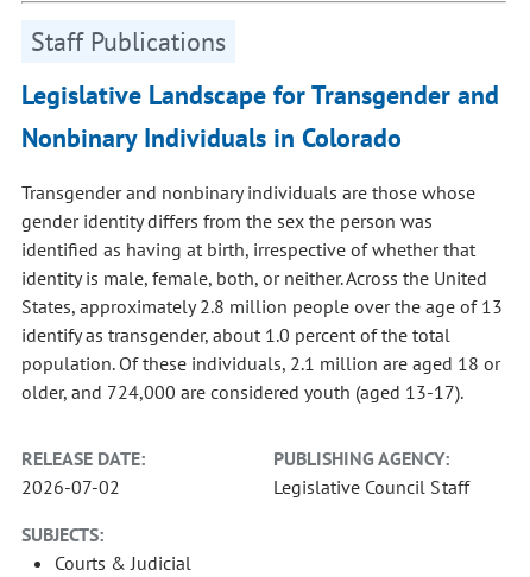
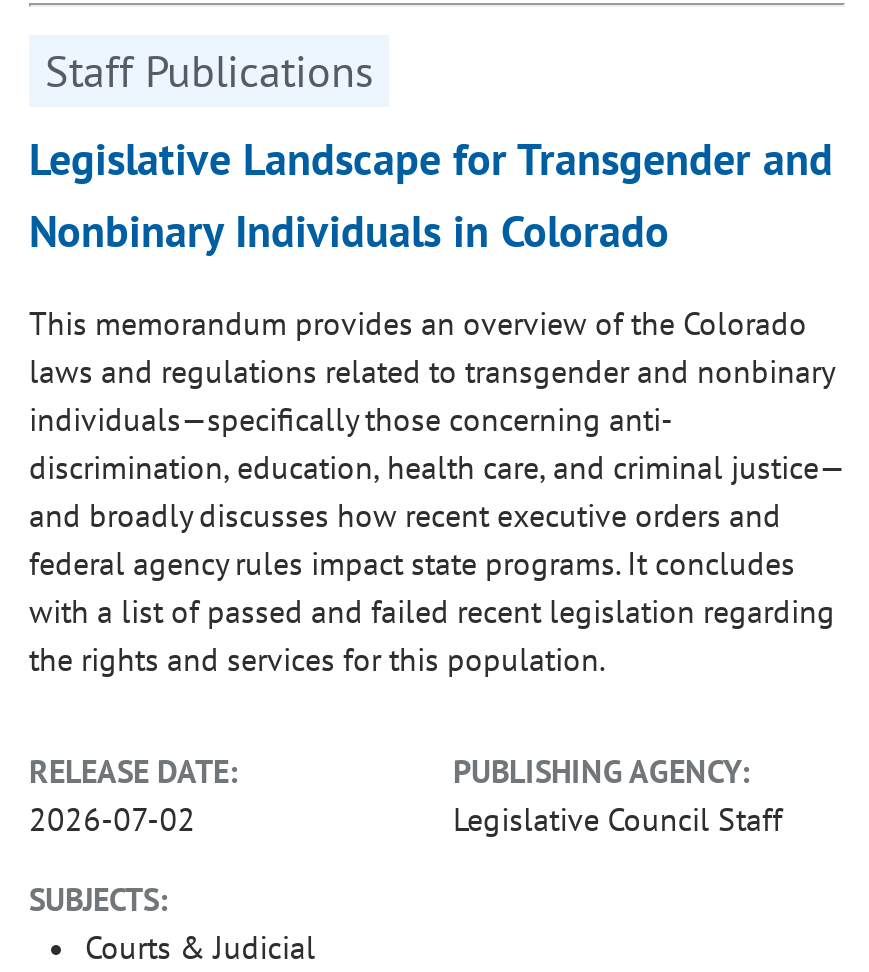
[21,180,503,403] Transgender and nonbinary individuals are those whose | gender identity differs from the sex the person was | identified as having at birth, irrespective of whether that | identity is male, female, both, or neither. Across the United | States, approximately 2.8 million people over the age of 13 | identify as transgender, about 1.0 percent of the total | population. Of these individuals, 2.1 million are aged 18 or | older, and 724,000 are considered youth (aged 13-17). -> [29,303,845,679] This memorandum provides an overview of the Colorado | laws and regulations related to transgender and nonbinary | individuals—specifically those concerning anti- | discrimination, education, health care, and criminal justice— | and broadly discusses how recent executive orders and | federal agency rules impact state programs. It concludes | with a list of passed and failed recent legislation regarding | the rights and services for this population.

